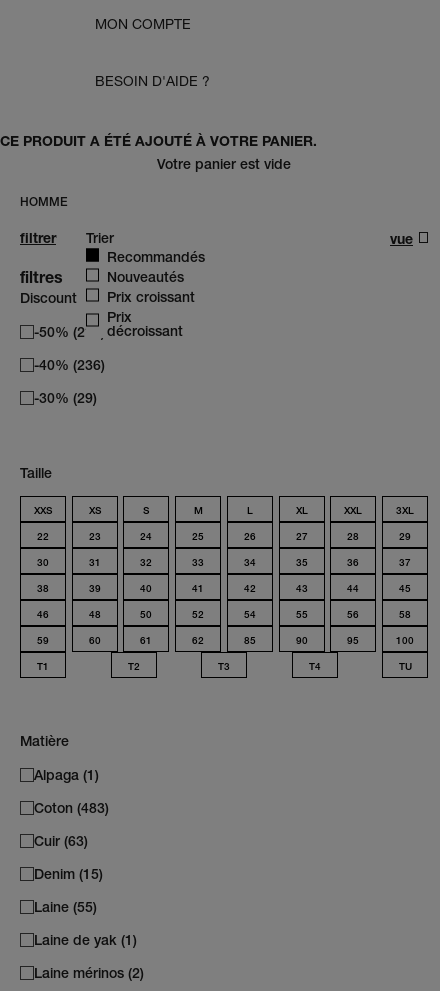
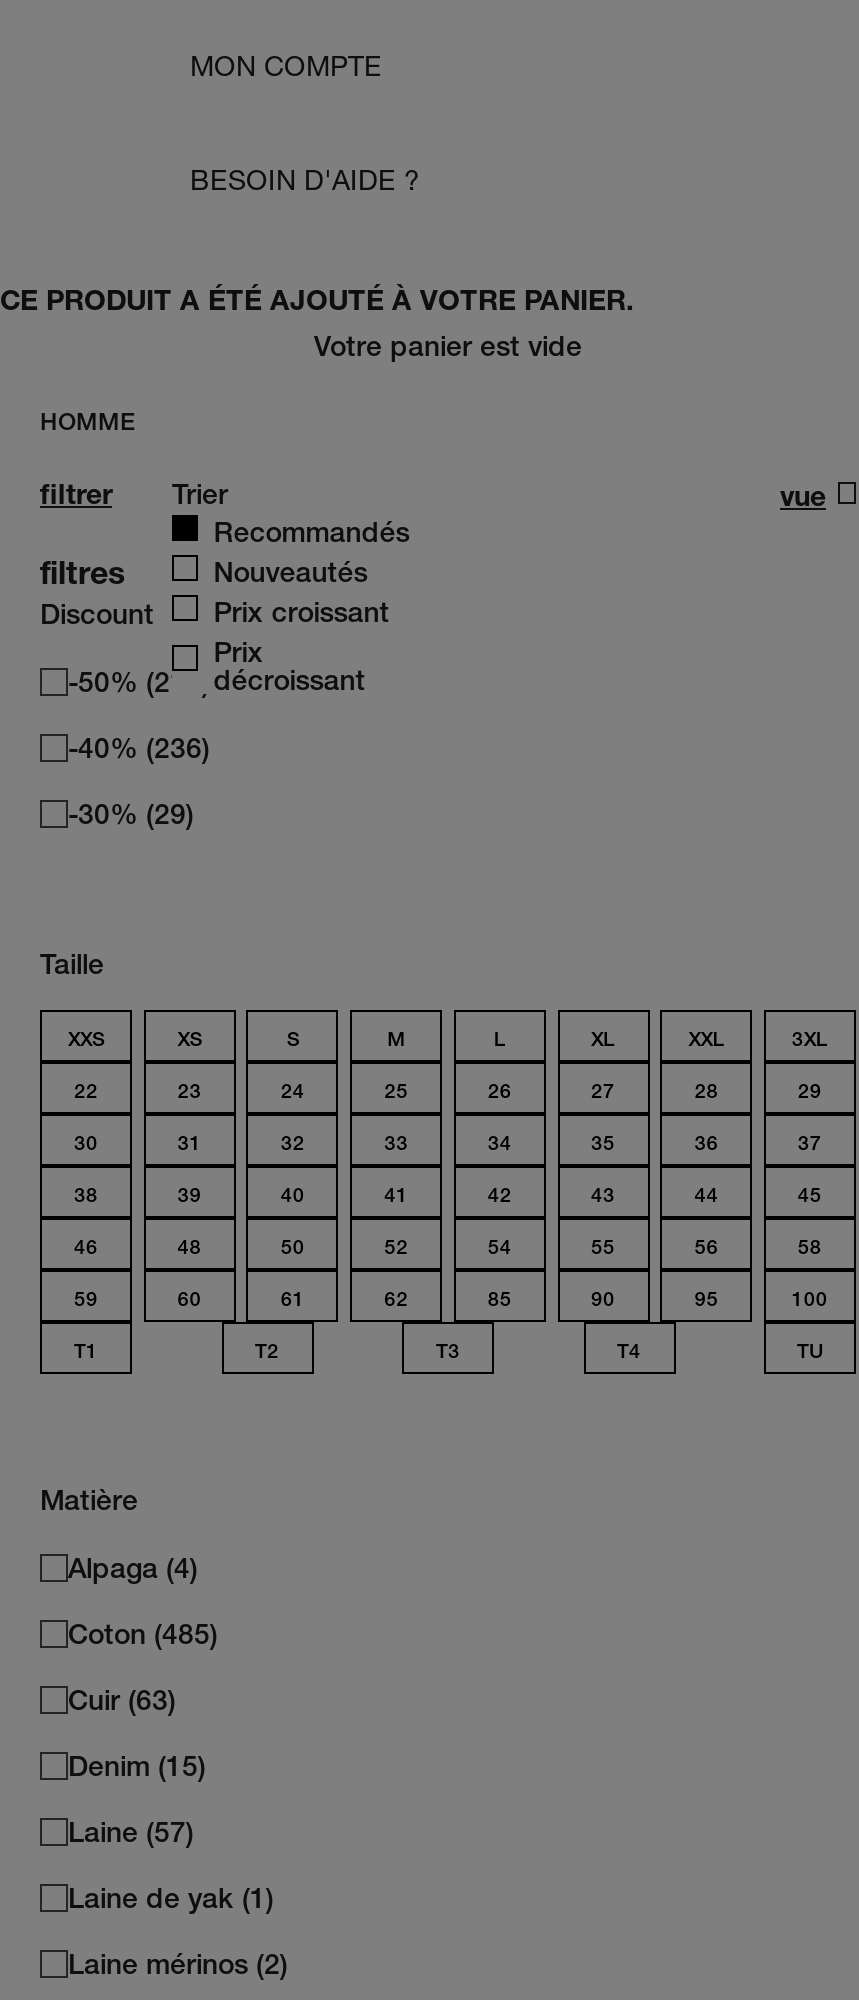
[34,766,99,784] Alpaga (1) -> [68,1550,198,1586] Alpaga (4)
[34,799,109,817] Coton (483) -> [68,1616,218,1652] Coton (485)
[34,898,97,916] Laine (55) -> [68,1814,194,1850] Laine (57)

